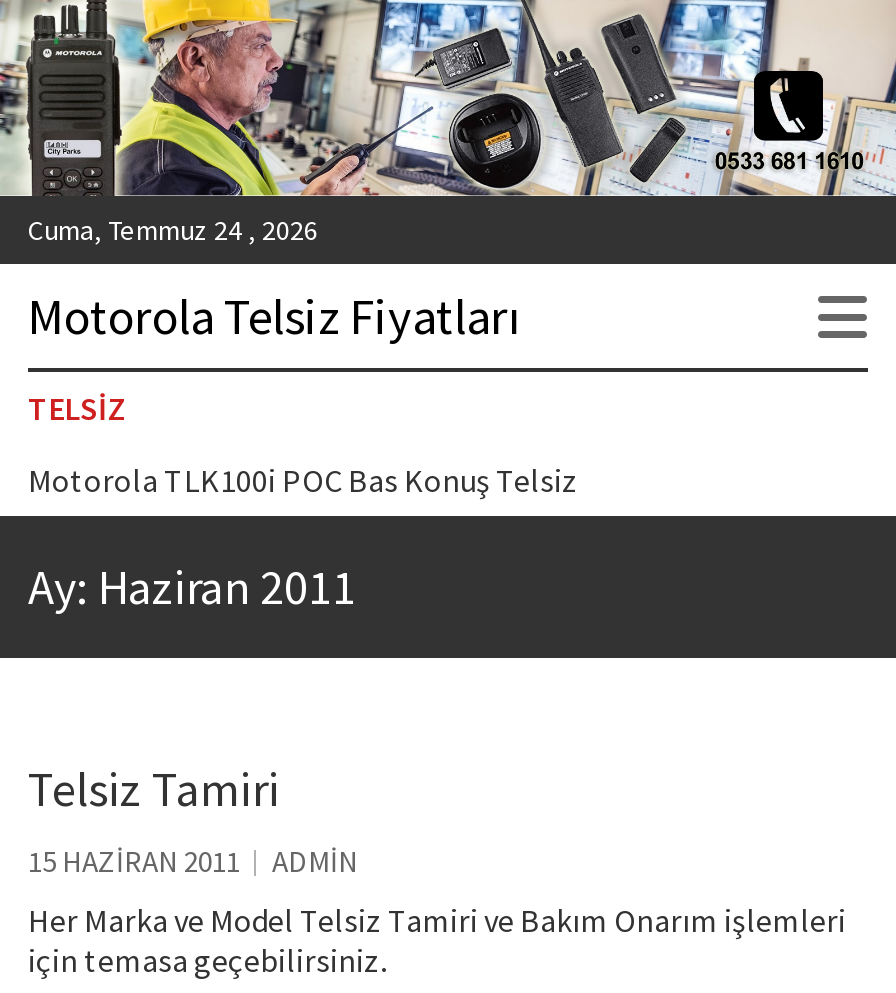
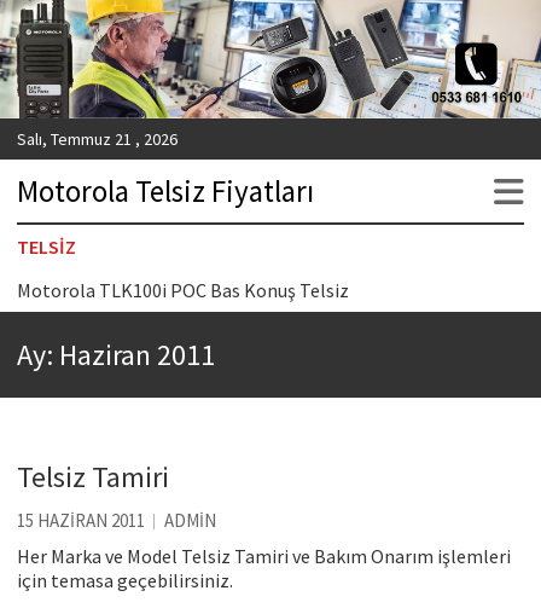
[28,212,318,248] Cuma, Temmuz 24 , 2026 -> [17,128,178,150] Salı, Temmuz 21 , 2026

